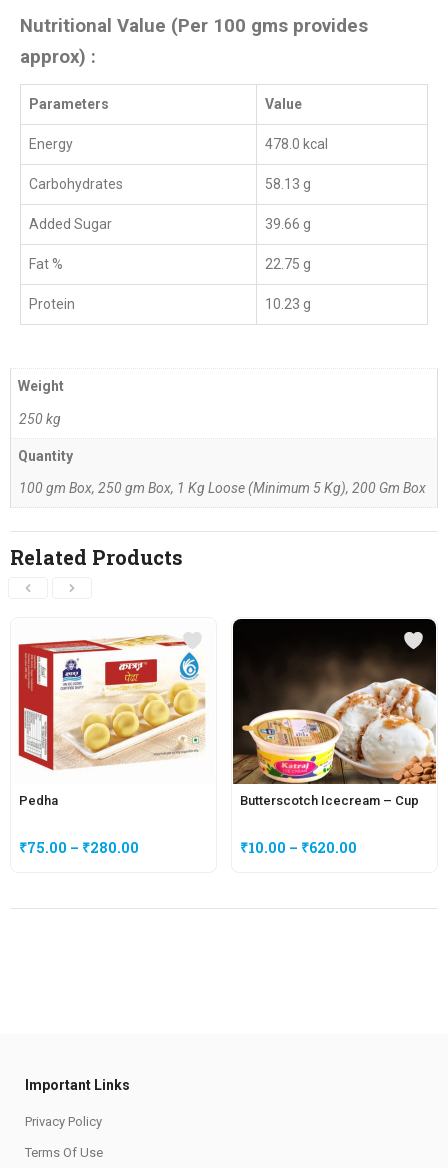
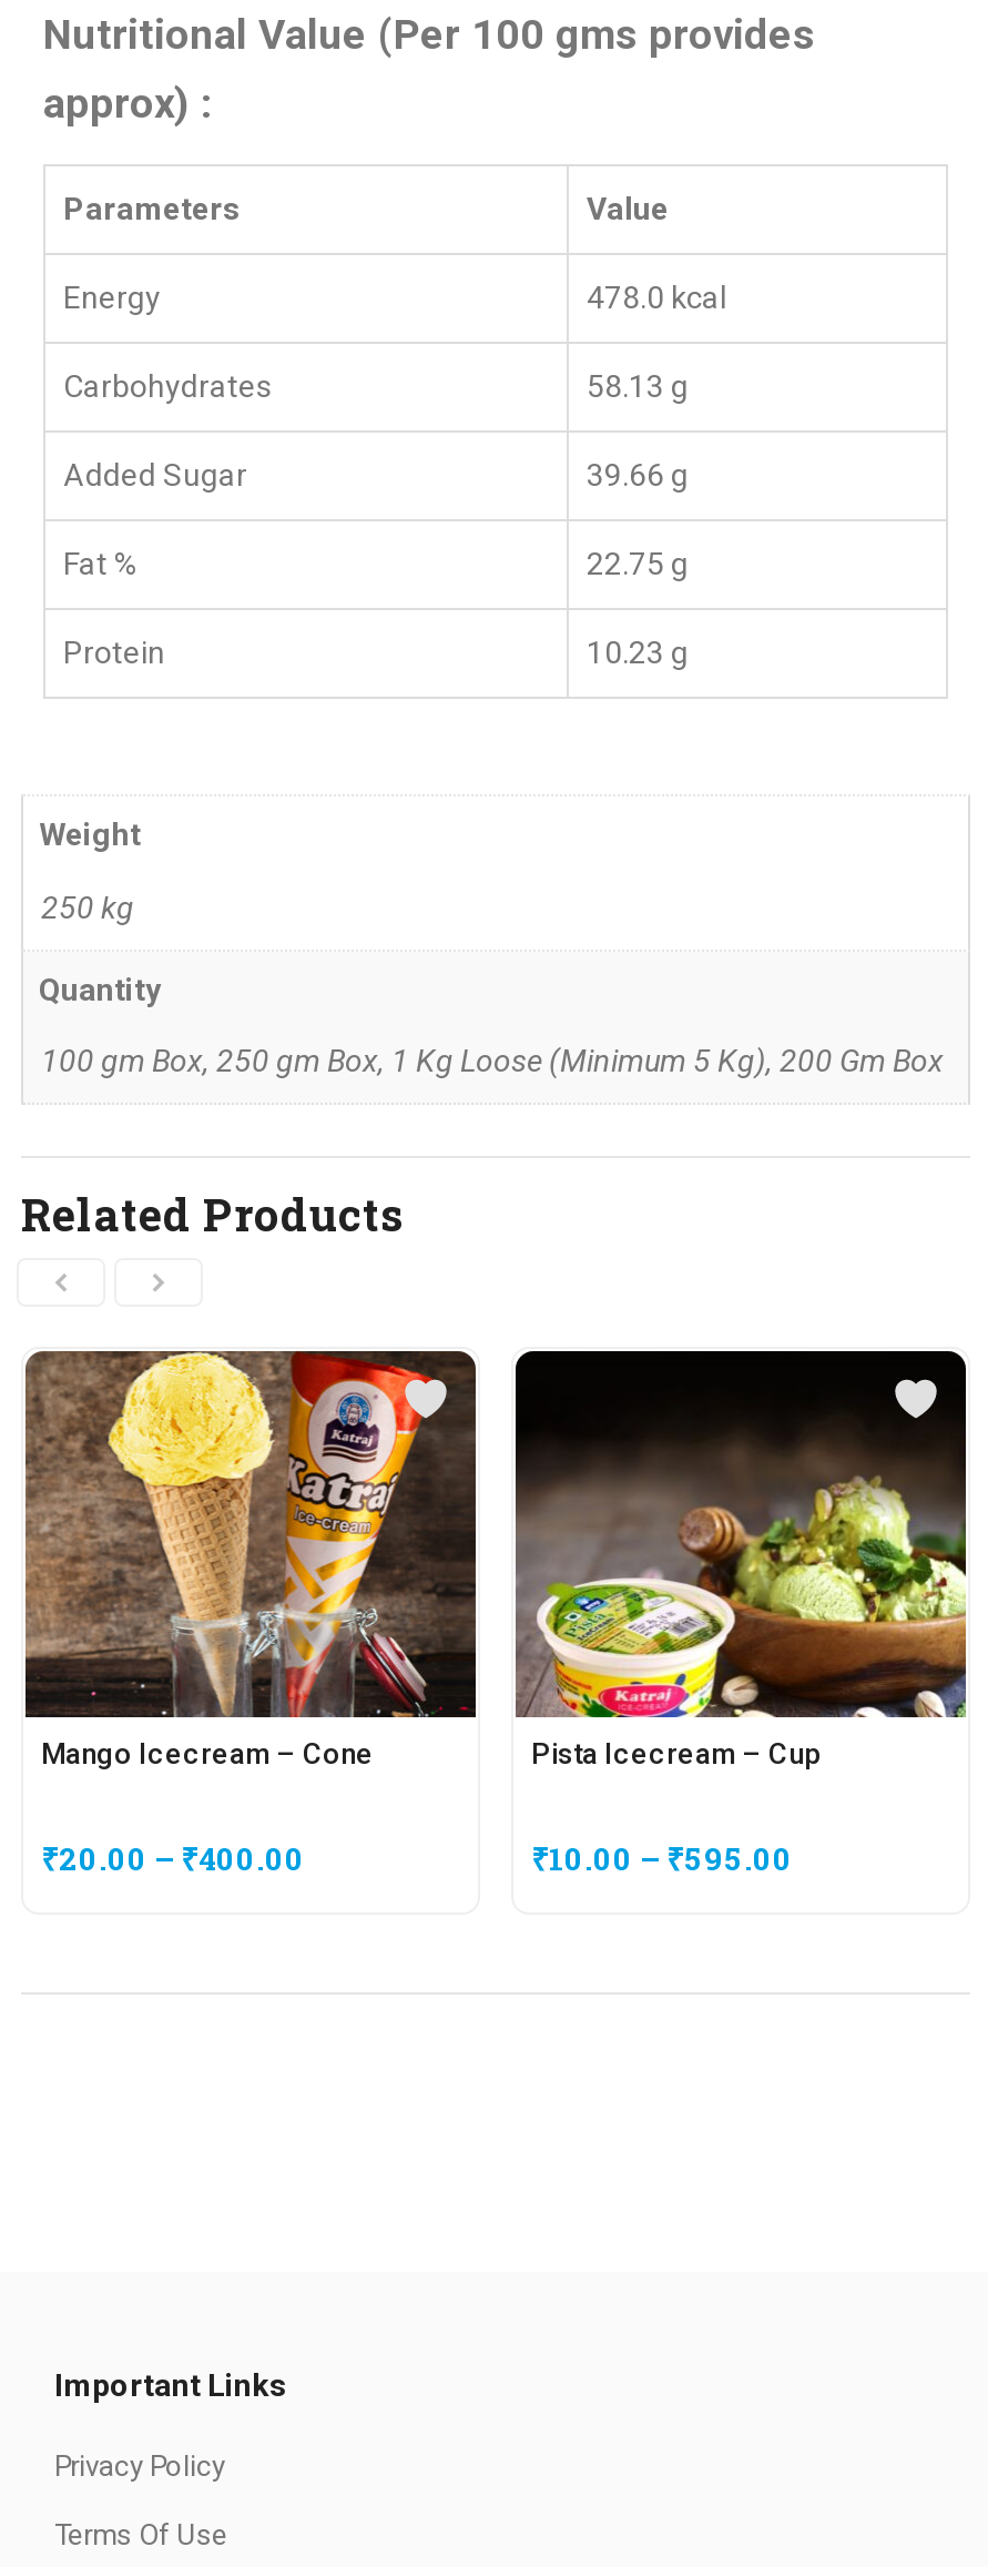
[12,619,215,808] [image] | Pedha -> [23,1349,478,1771] [image] | Mango Icecream – Cone
[232,672,437,808] [image] | Butterscotch Icecream – Cup -> [513,1467,968,1771] [image] | Pista Icecream – Cup
[19,838,139,857] ₹75.00 – ₹280.00 -> [41,1837,305,1879] ₹20.00 – ₹400.00
[240,838,357,857] ₹10.00 – ₹620.00 -> [531,1837,793,1879] ₹10.00 – ₹595.00

